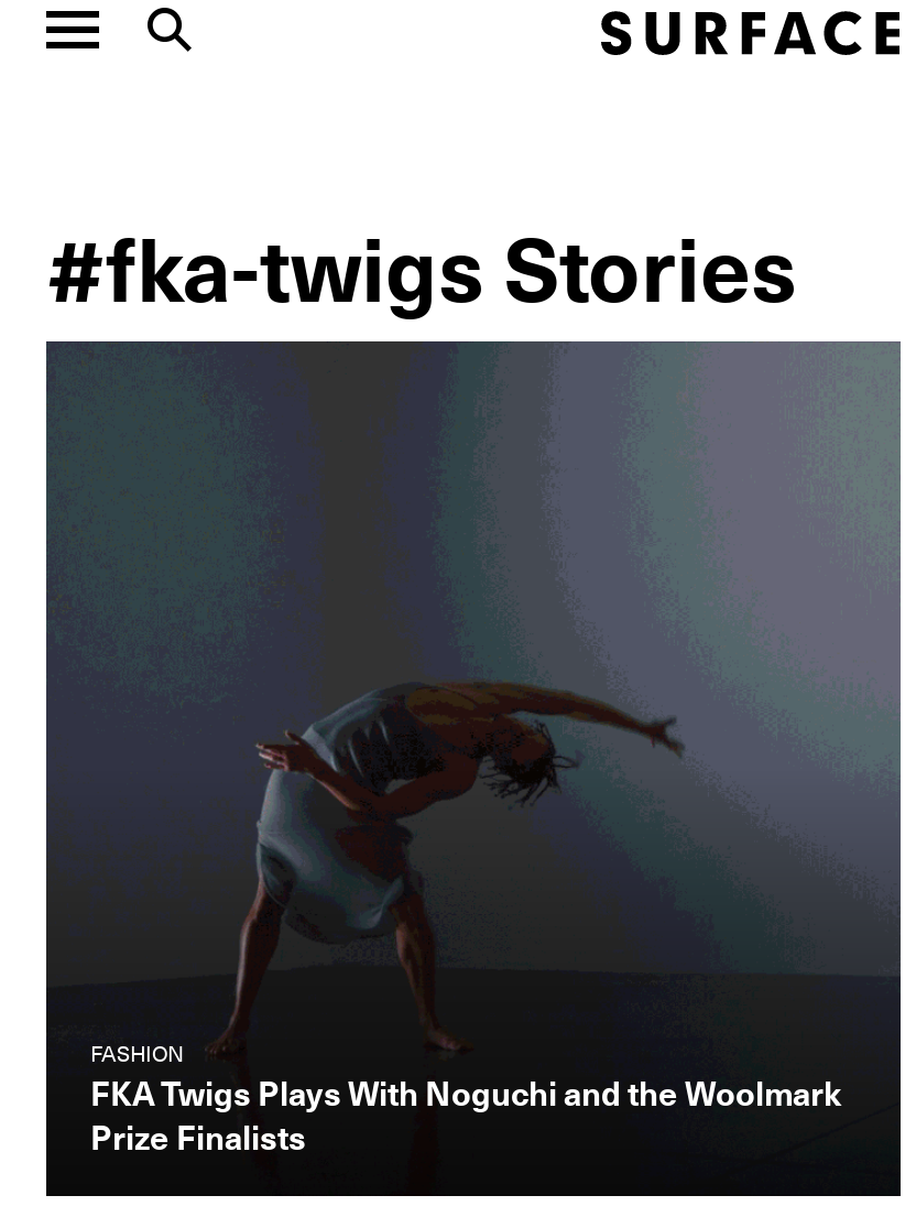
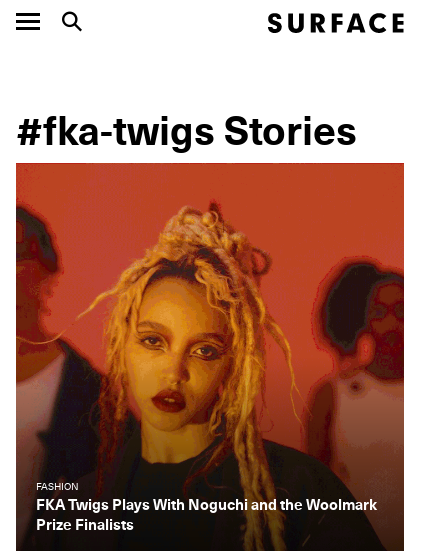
[44,339,903,1196] [image] -> [15,162,405,551] [image]

